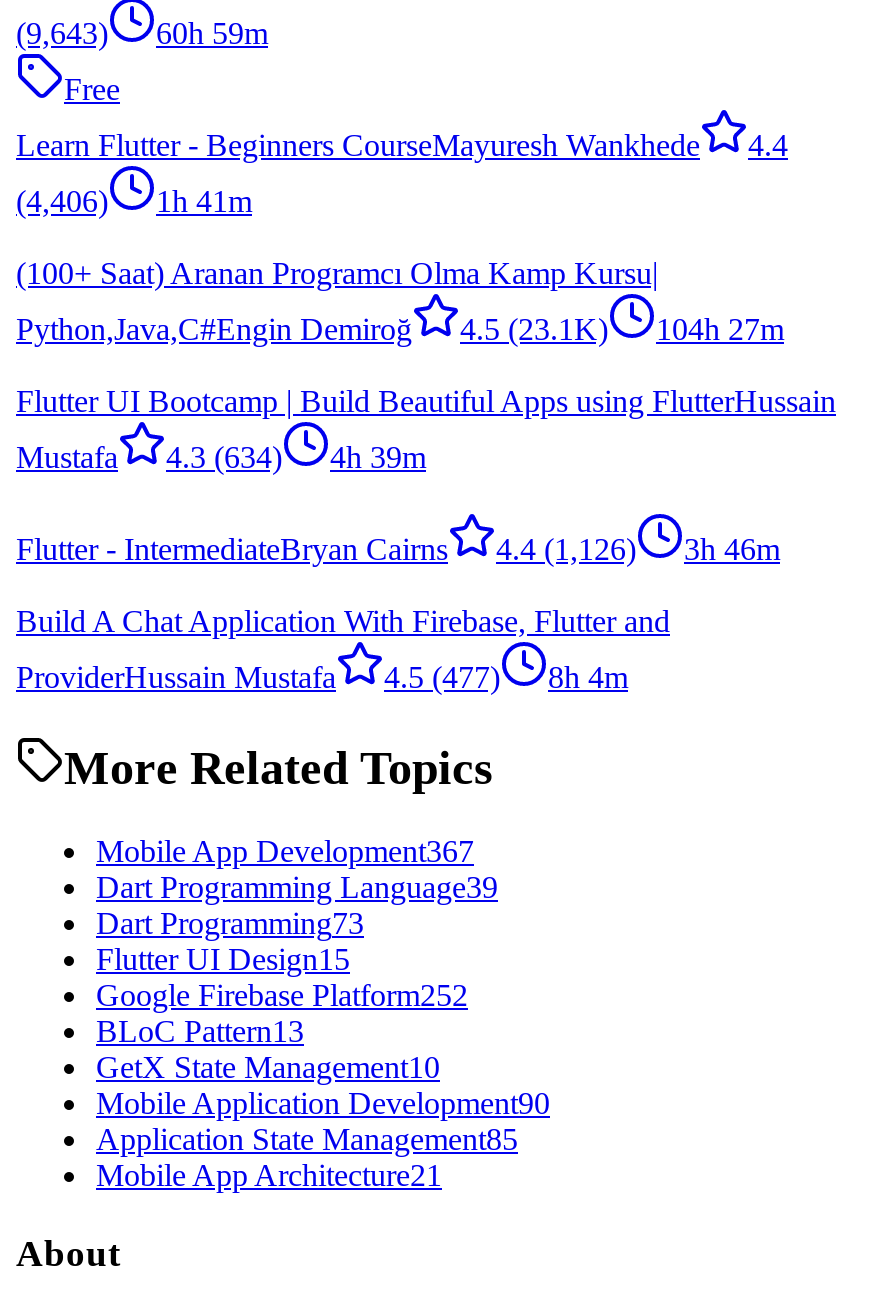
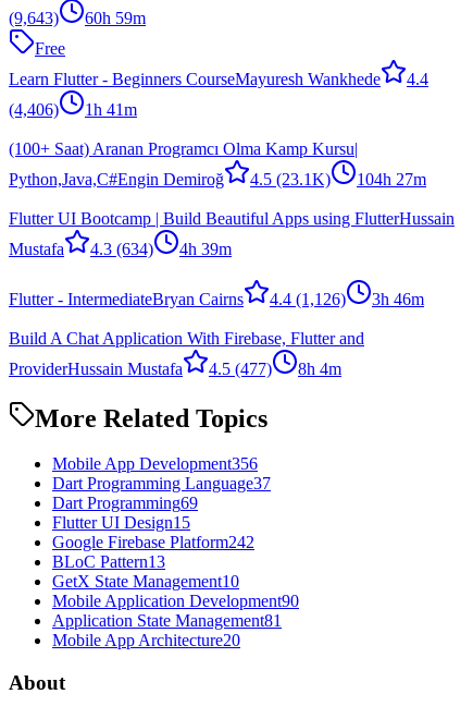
[96,835,474,869] Mobile App Development367 -> [52,455,258,473] Mobile App Development356
[96,871,498,905] Dart Programming Language39 -> [52,474,271,493] Dart Programming Language37
[96,907,364,941] Dart Programming73 -> [52,494,198,513] Dart Programming69
[96,979,468,1013] Google Firebase Platform252 -> [52,533,254,552] Google Firebase Platform242
[96,1123,518,1157] Application State Management85 -> [52,612,282,630] Application State Management81
[96,1159,442,1193] Mobile App Architecture21 -> [52,631,240,650] Mobile App Architecture20

